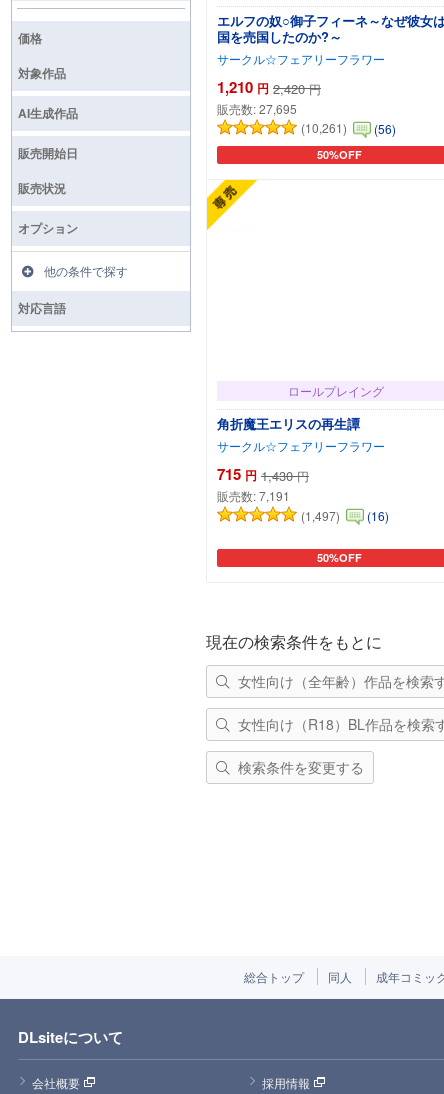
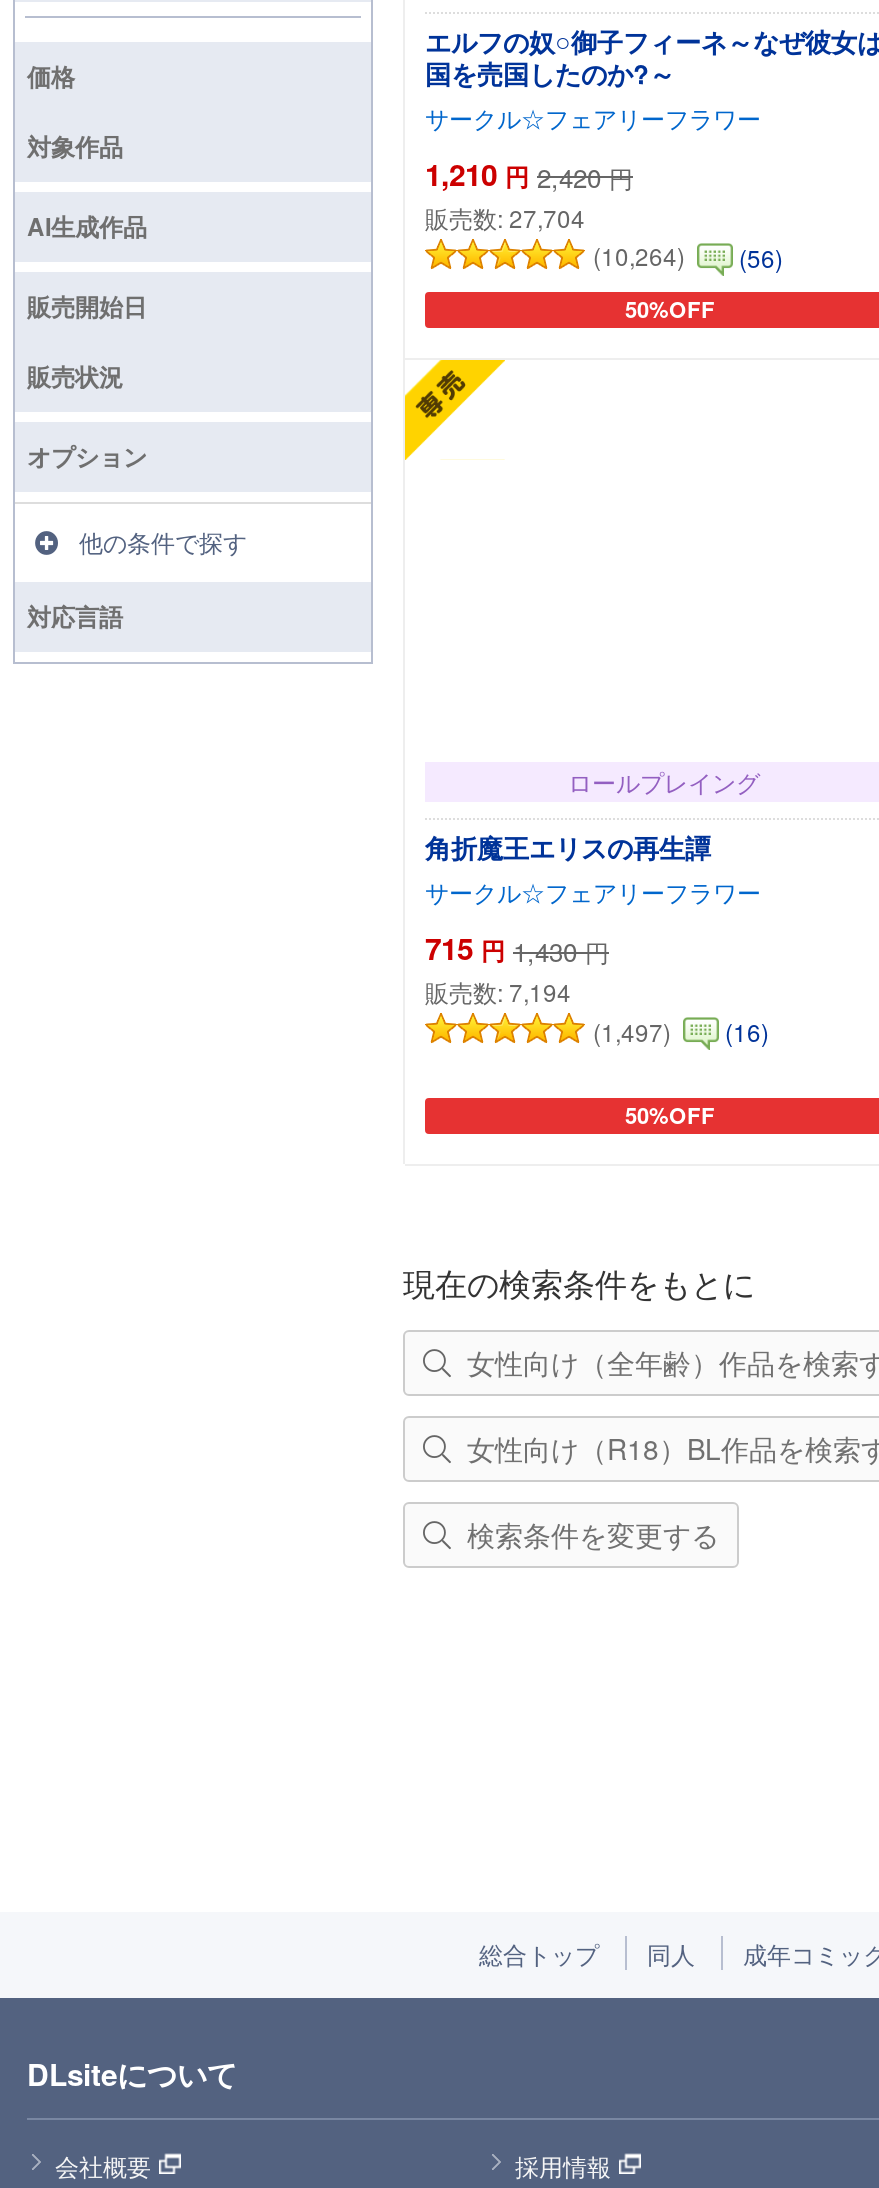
[217,100,297,117] 販売数: 27,695 -> [425,199,585,233] 販売数: 27,704
[301,119,396,137] (10,261) (56) -> [593,238,783,273] (10,264) (56)
[217,487,290,504] 販売数: 7,191 -> [425,975,571,1009] 販売数: 7,194

